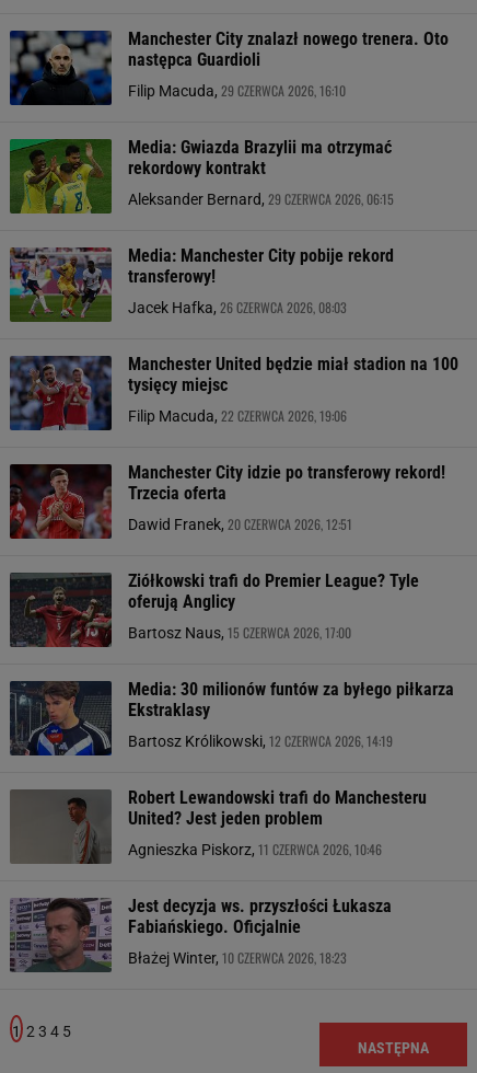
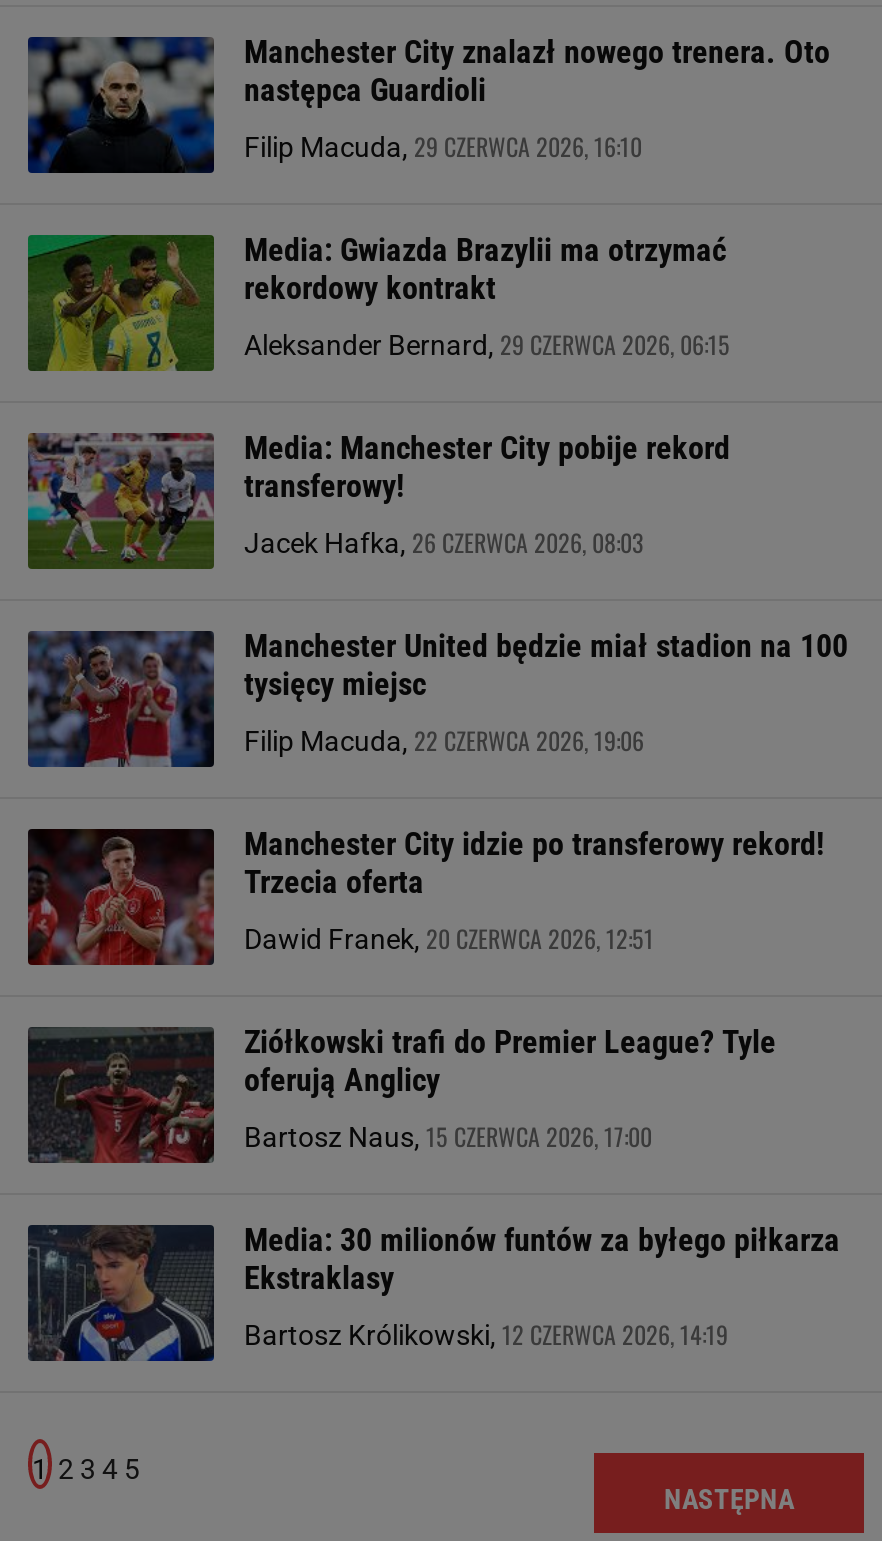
[10,787,427,967] [image] | Robert Lewandowski trafi do Manchesteru | United? Jest jeden problem | Agnieszka Piskorz, 11 CZERWCA 2026, 10:46 | Jest decyzja ws. przyszłości Łukasza | Fabiańskiego. Oficjalnie | Błażej Winter, 10 CZERWCA 2026, 18:23 -> none
[10,898,113,973] [image] -> none

